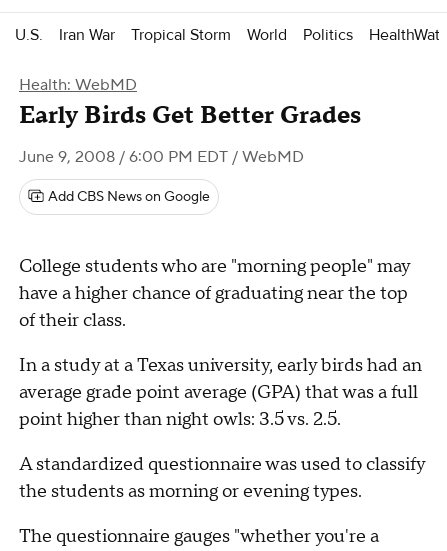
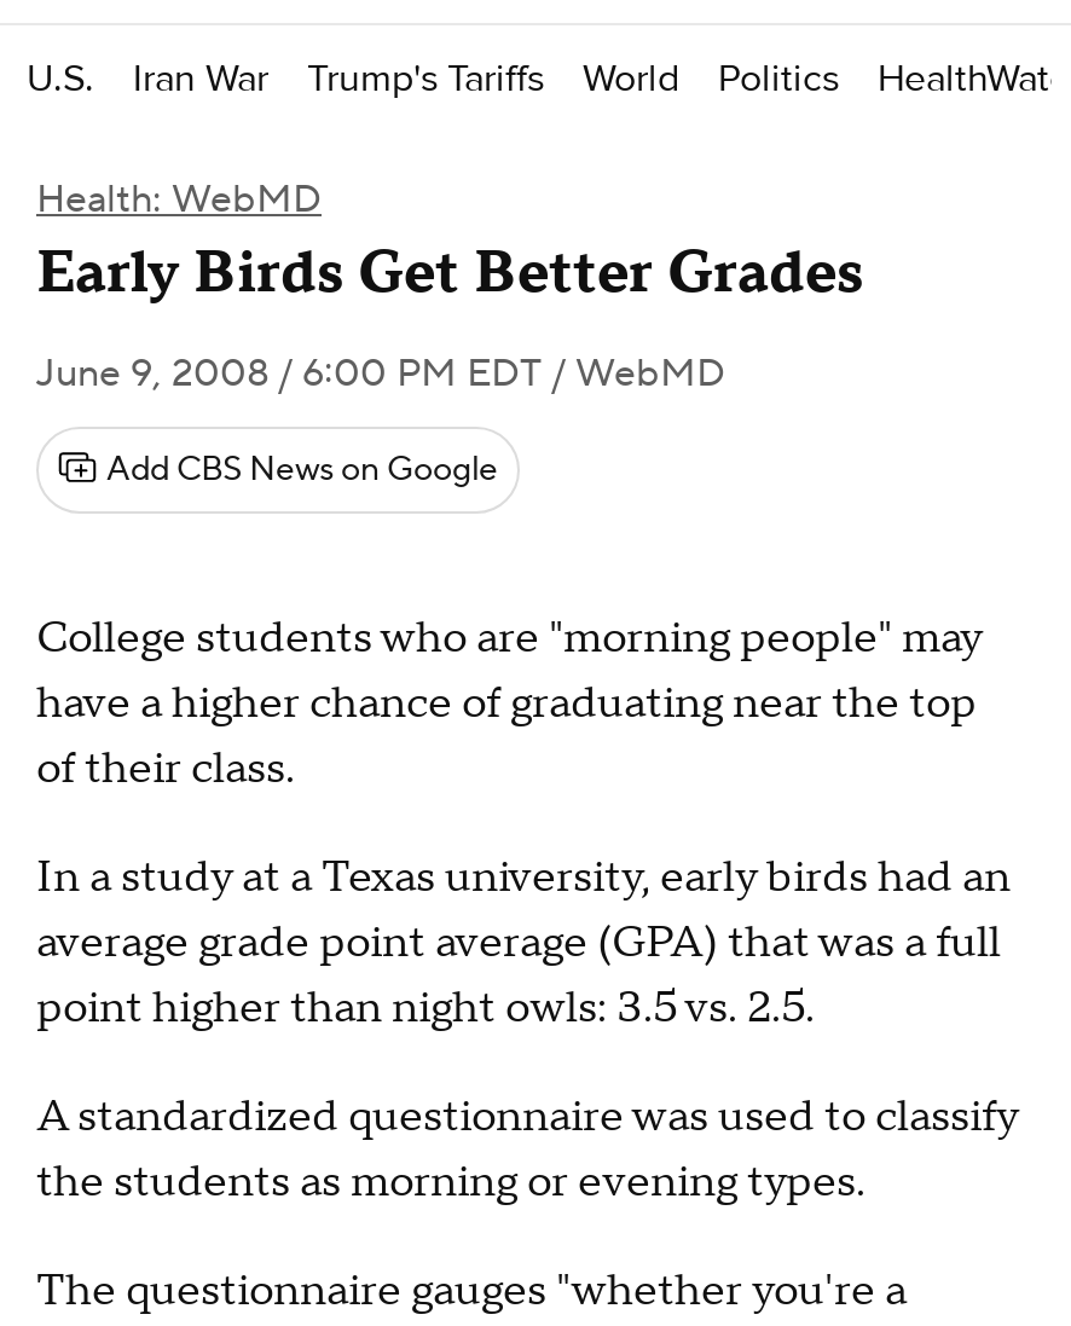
[131,24,231,44] Tropical Storm -> [307,53,544,102] Trump's Tariffs

